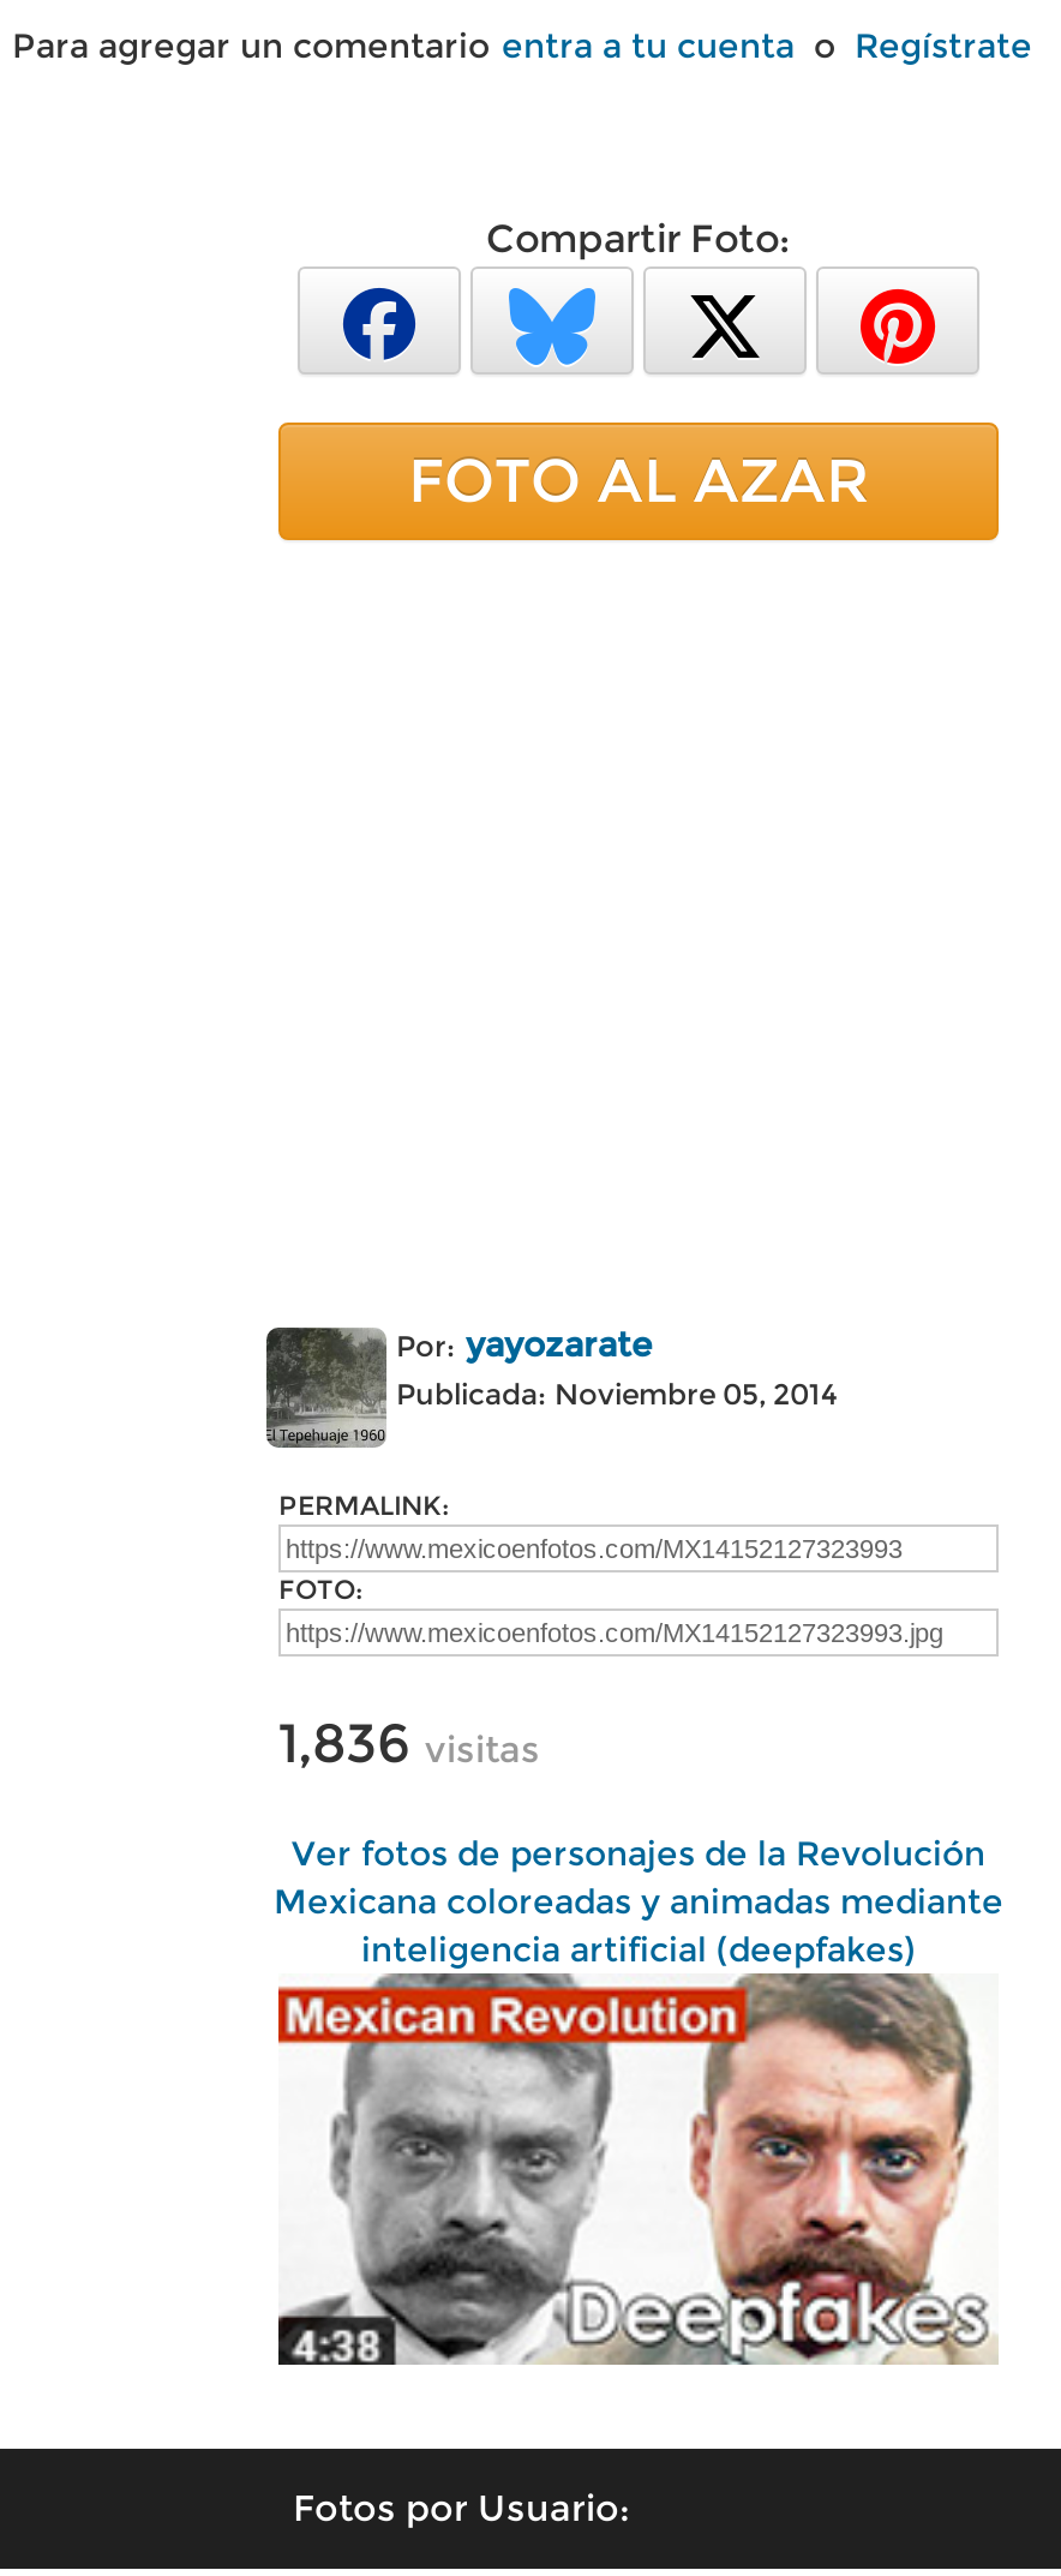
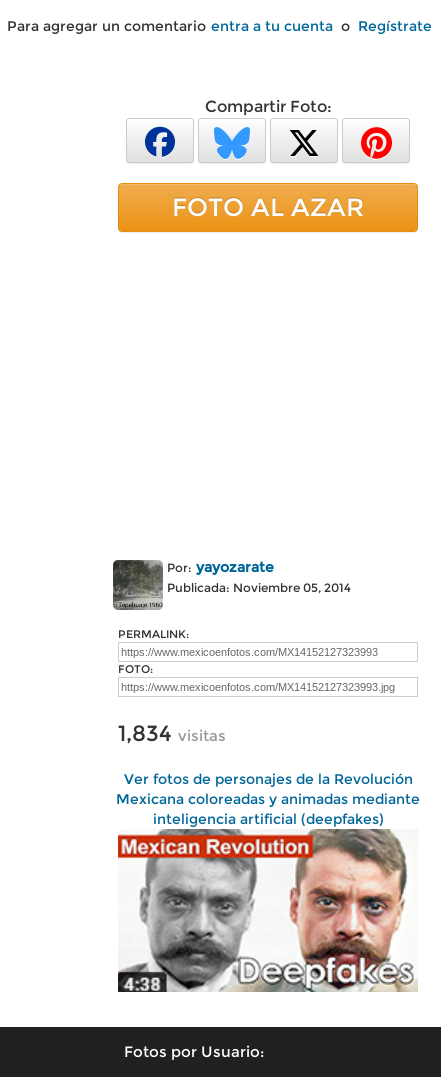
[278,1709,540,1777] 1,836 visitas -> [118,719,226,747] 1,834 visitas

